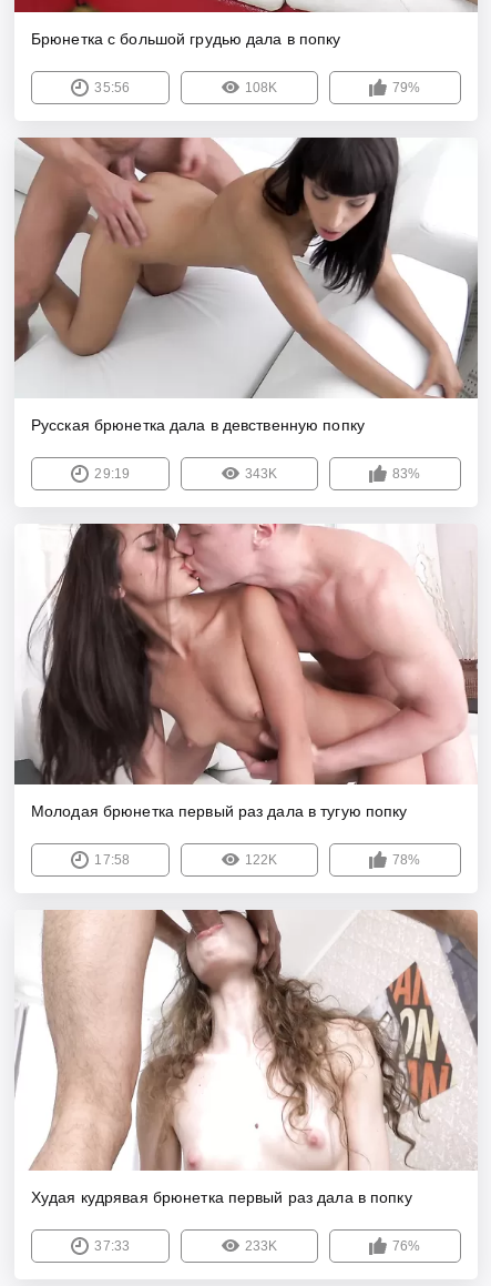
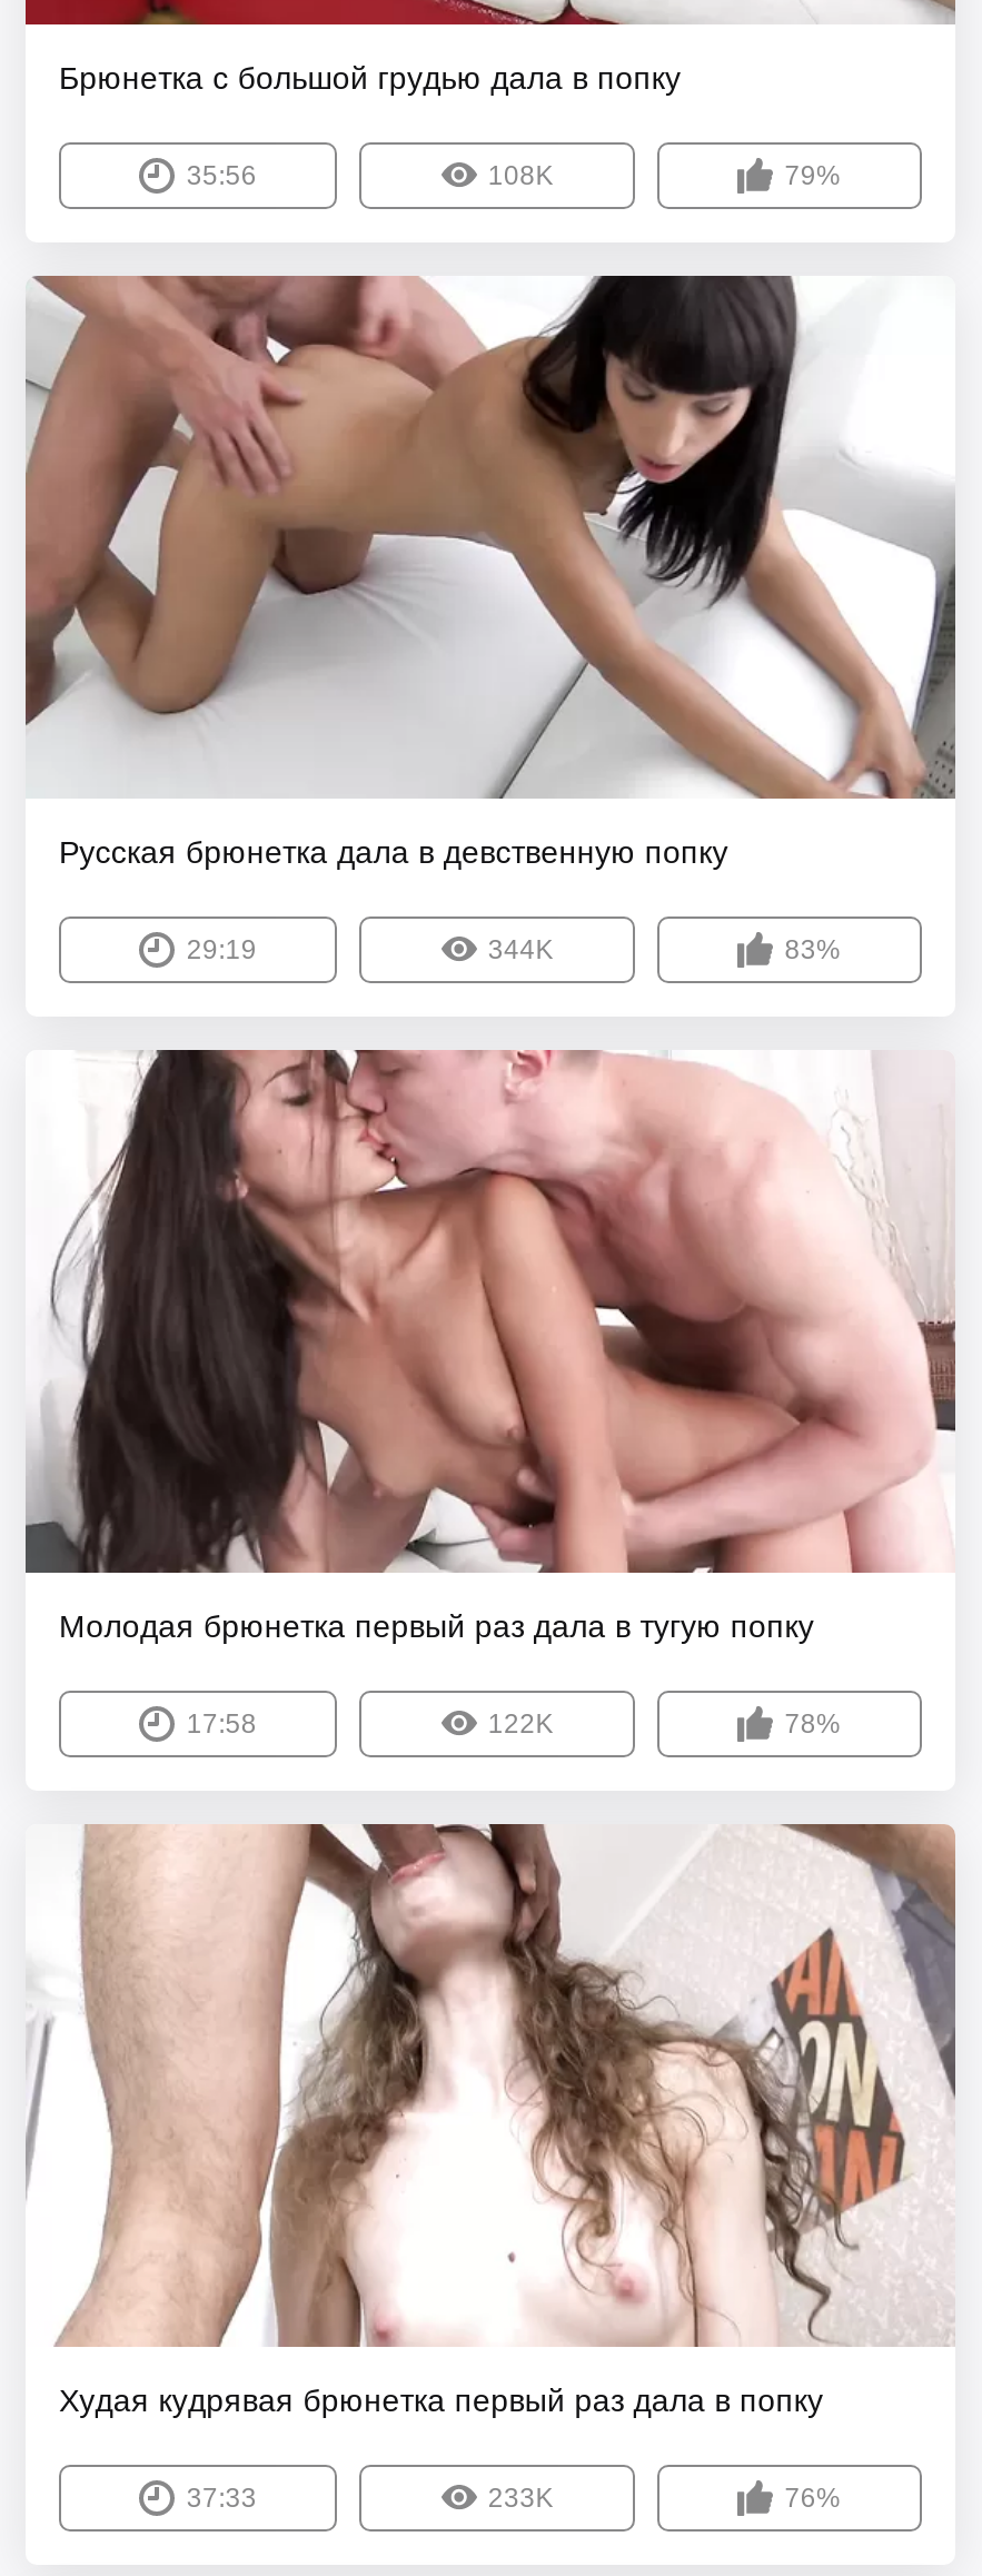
[245,466,278,481] 343K -> [488,933,554,965] 344K

